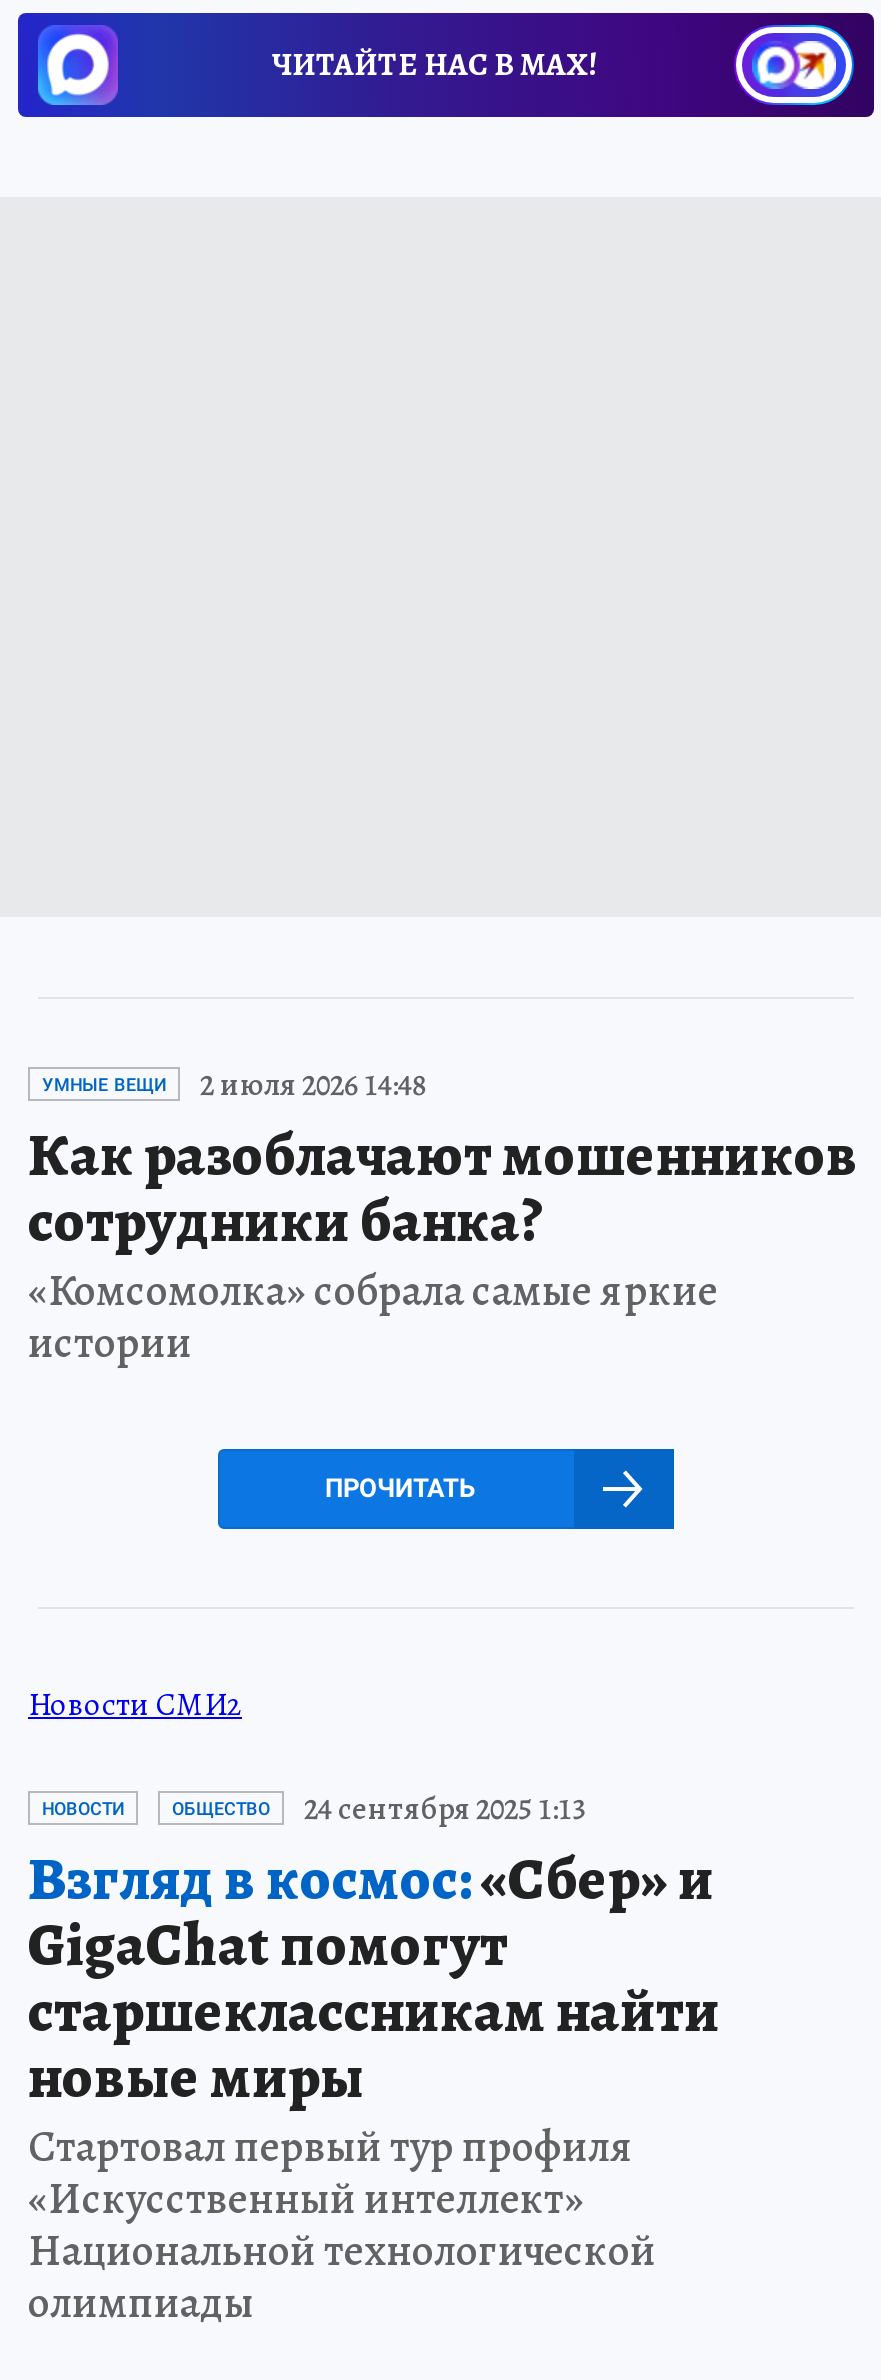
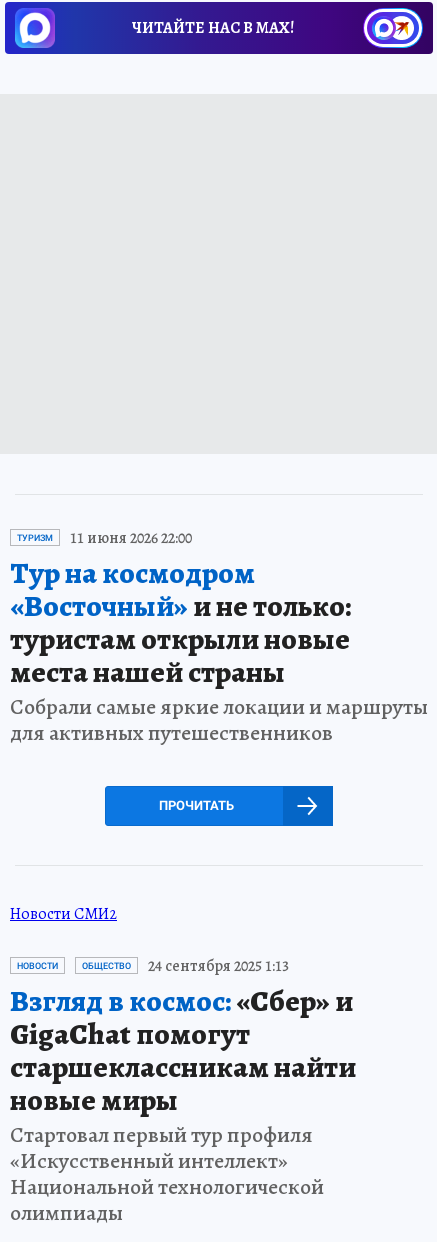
[28,1062,858,1372] УМНЫЕ ВЕЩИ | 2 июля 2026 14:48 | Как разоблачают мошенников | сотрудники банка? | «Комсомолка» собрала самые яркие | истории -> [10,527,428,748] ТУРИЗМ | 11 июня 2026 22:00 | Тур на космодром | «Восточный»и не только: | туристам открыли новые | места нашей страны | Собрали самые яркие локации и маршруты | для активных путешественников

